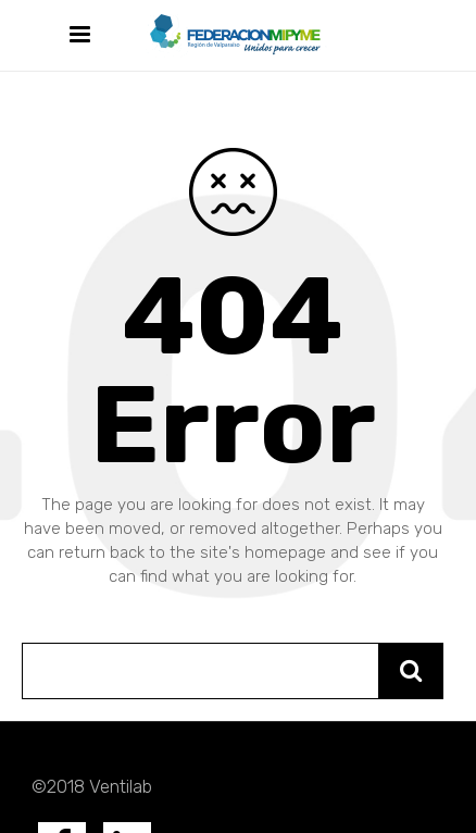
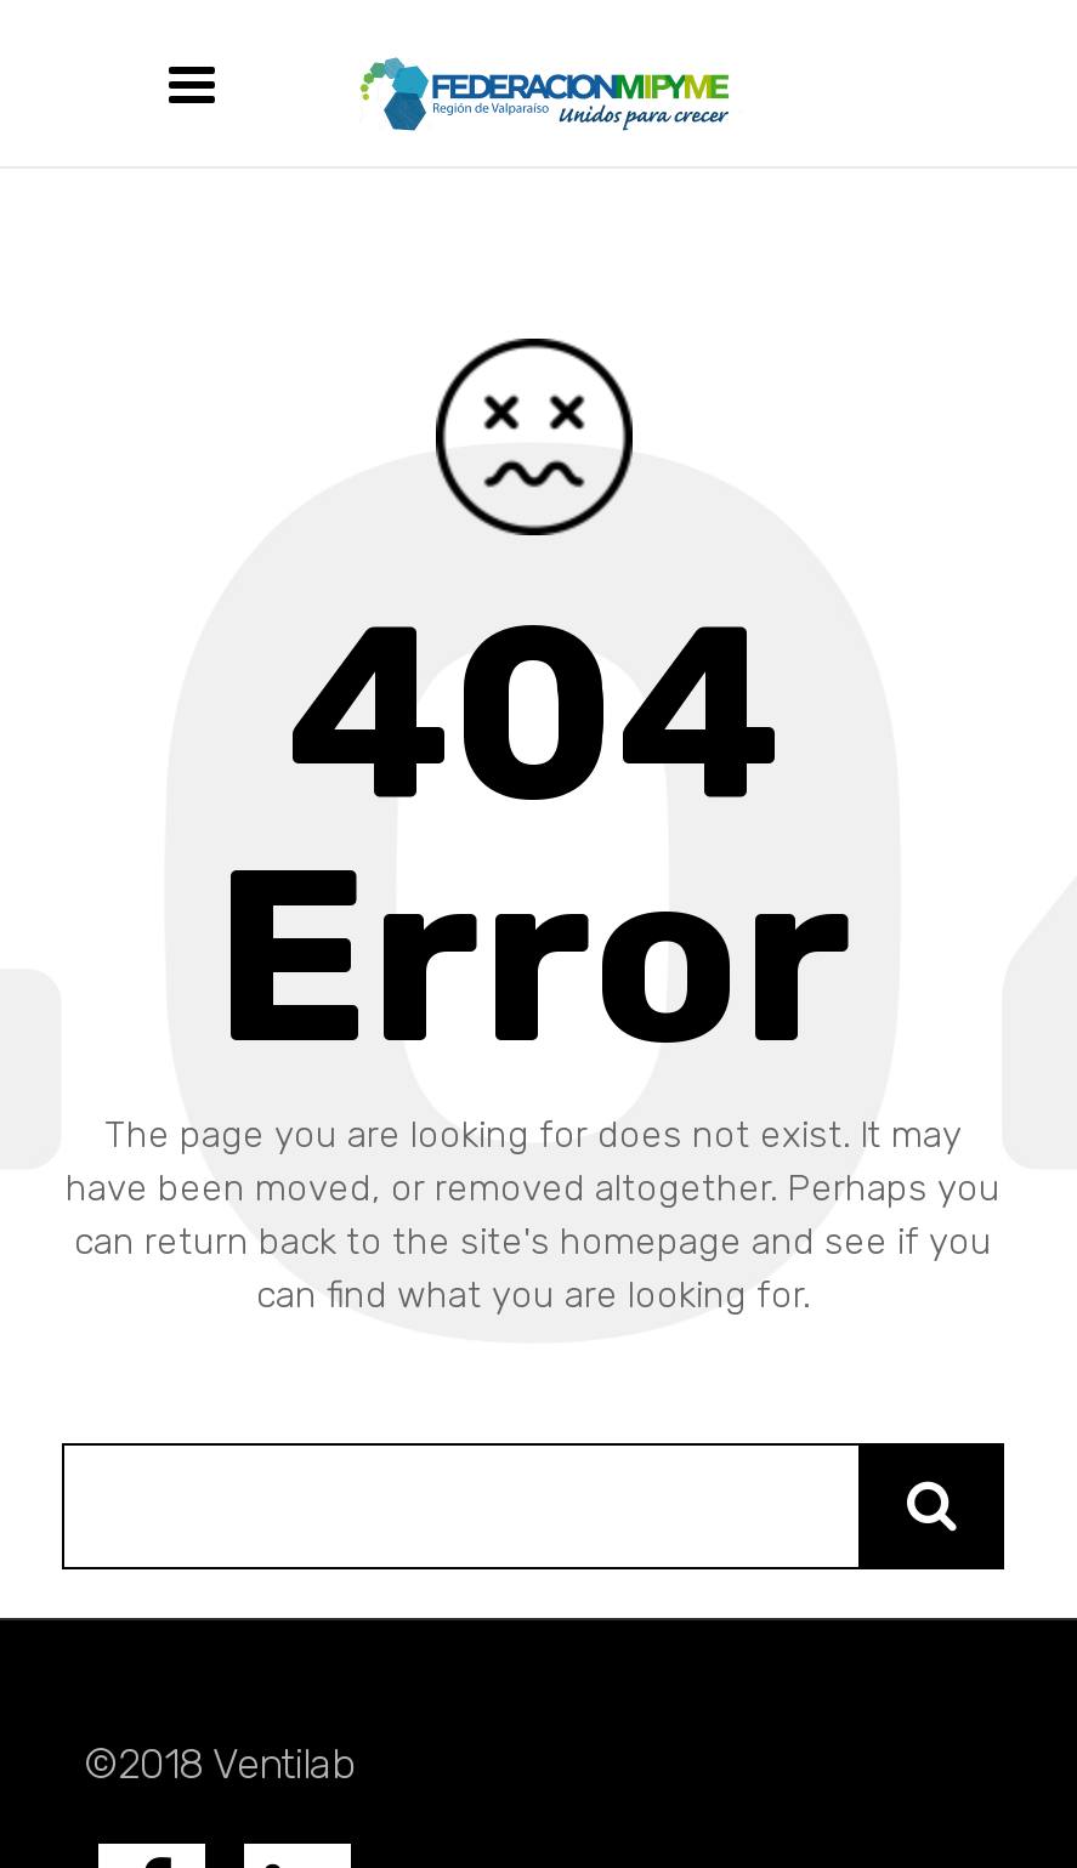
[149,13,187,54] [image] -> [348,40,431,132] [image]

